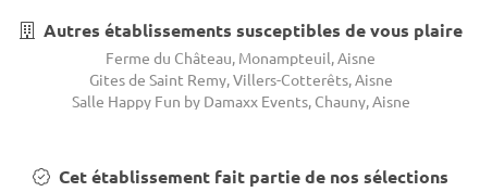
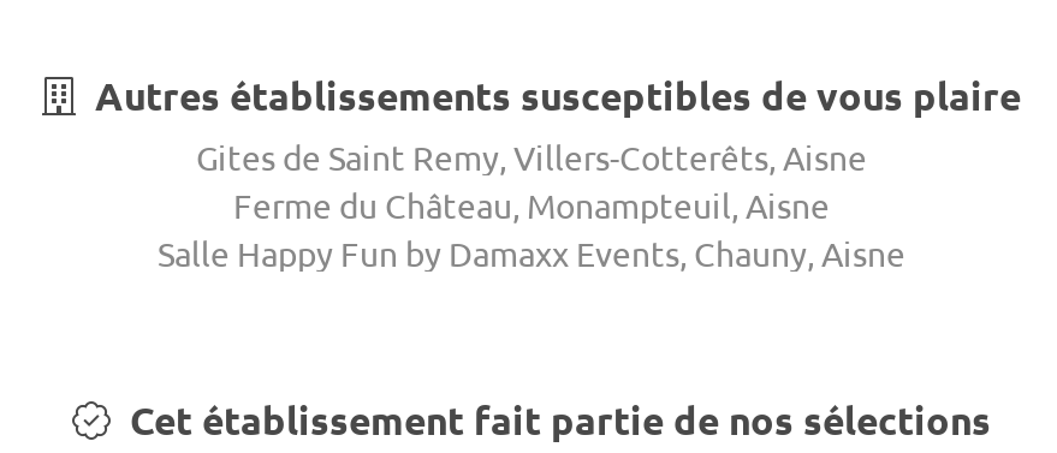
moved [106,48,376,67] -> [233,181,830,225]: Ferme du Château, Monampteuil, Aisne
moved [89,69,392,89] -> [196,133,867,177]: Gites de Saint Remy, Villers-Cotterêts, Aisne

